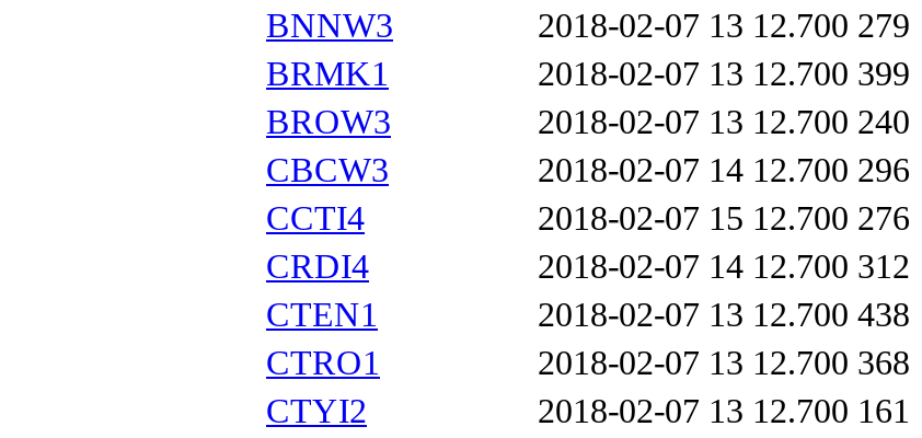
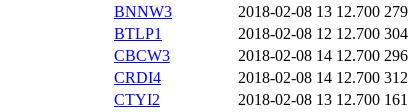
[266,7,910,141] 2018-02-07 13 12.700 279 | BRMK1 | 2018-02-07 13 12.700 399 | BROW3 | 2018-02-07 13 12.700 240 -> [114,3,408,42] 2018-02-08 13 12.700 279 | BTLP1 | 2018-02-08 12 12.700 304
[266,152,910,237] 2018-02-07 14 12.700 296 | CCTI4 | 2018-02-07 15 12.700 276 -> [238,47,408,64] 2018-02-08 14 12.700 296
[266,248,910,382] 2018-02-07 14 12.700 312 | CTEN1 | 2018-02-07 13 12.700 438 | CTRO1 | 2018-02-07 13 12.700 368 -> [238,69,408,86] 2018-02-08 14 12.700 312
[538,393,910,430] 2018-02-07 13 12.700 161 -> [238,91,408,108] 2018-02-08 13 12.700 161

